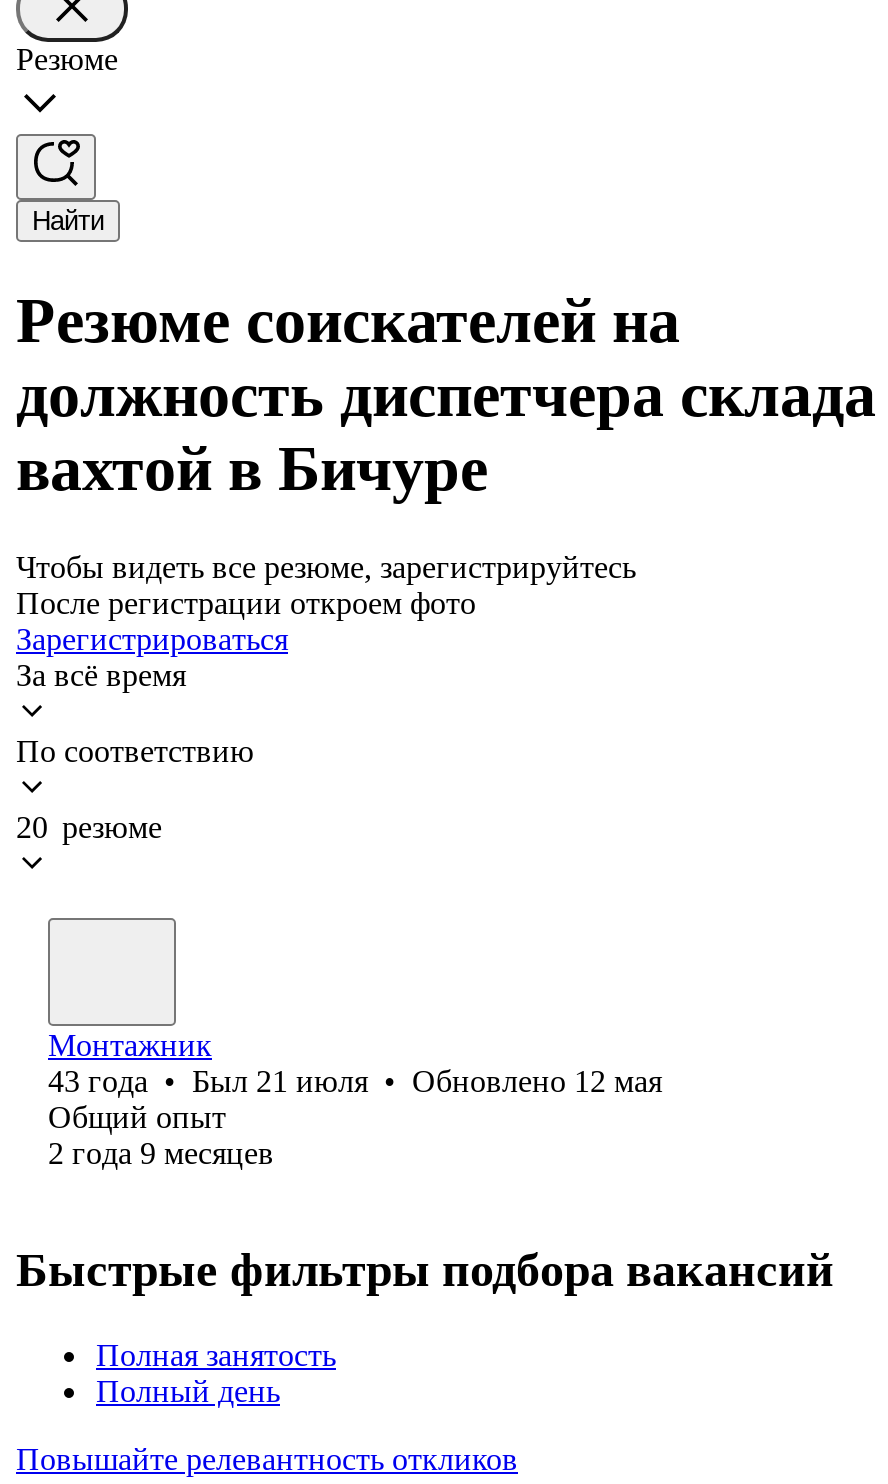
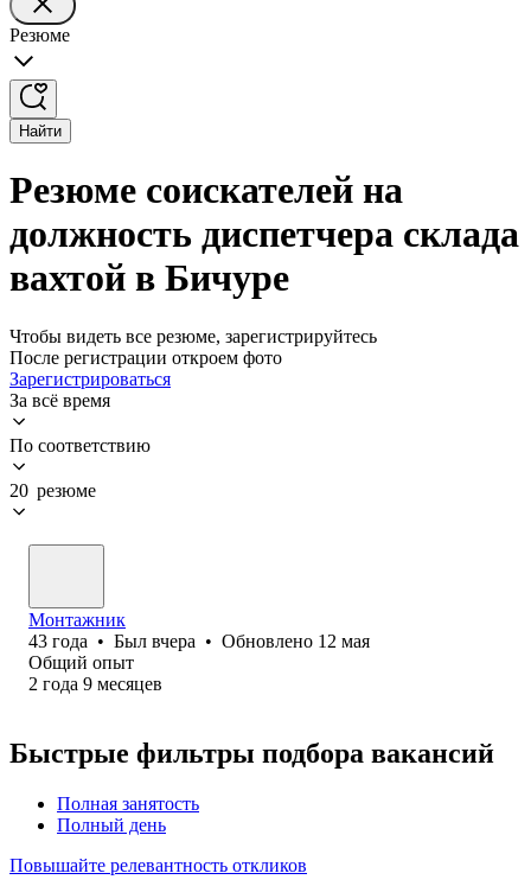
[48,1064,662,1098] 43 года • Был 21 июля • Обновлено 12 мая -> [28,631,370,651] 43 года • Был вчера • Обновлено 12 мая

